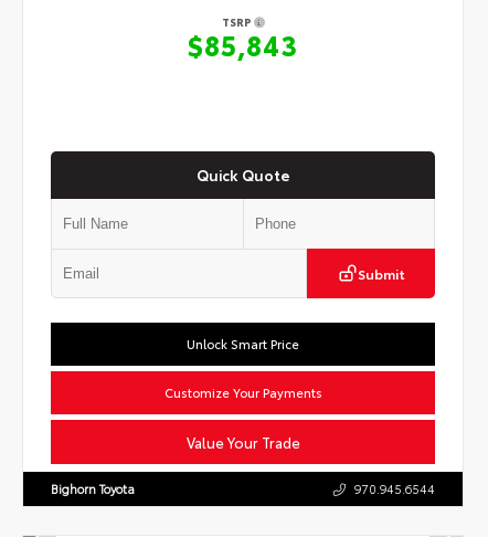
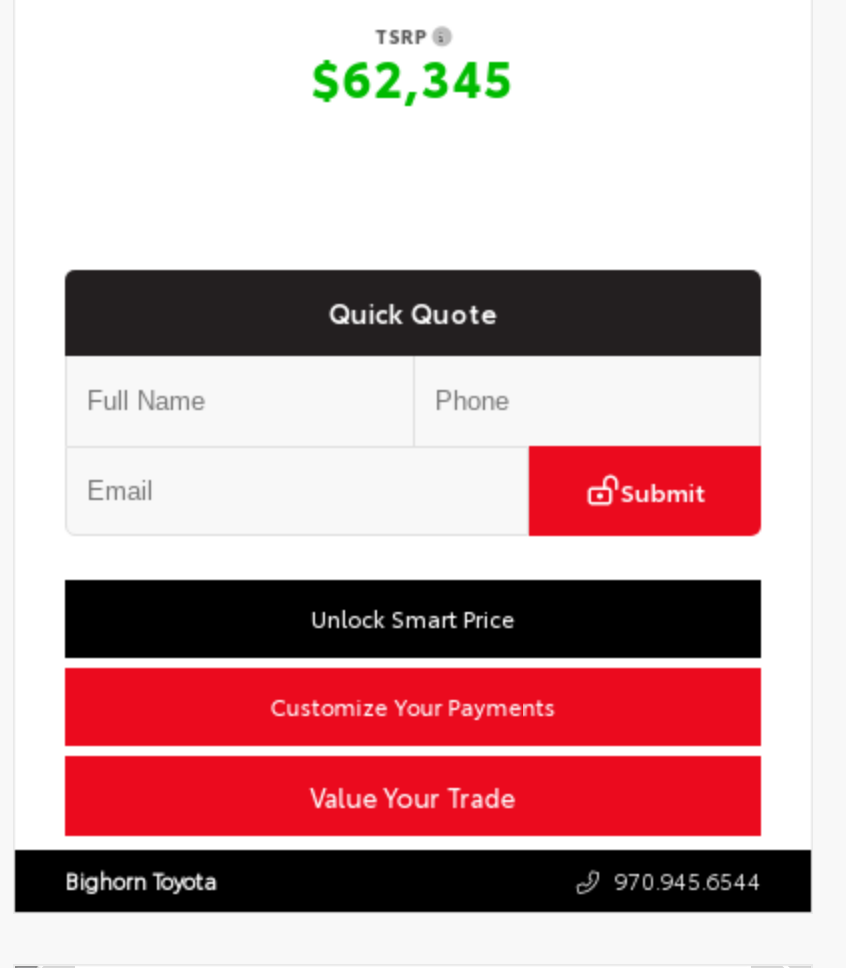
[188,26,298,63] $85,843 -> [312,42,514,110] $62,345

